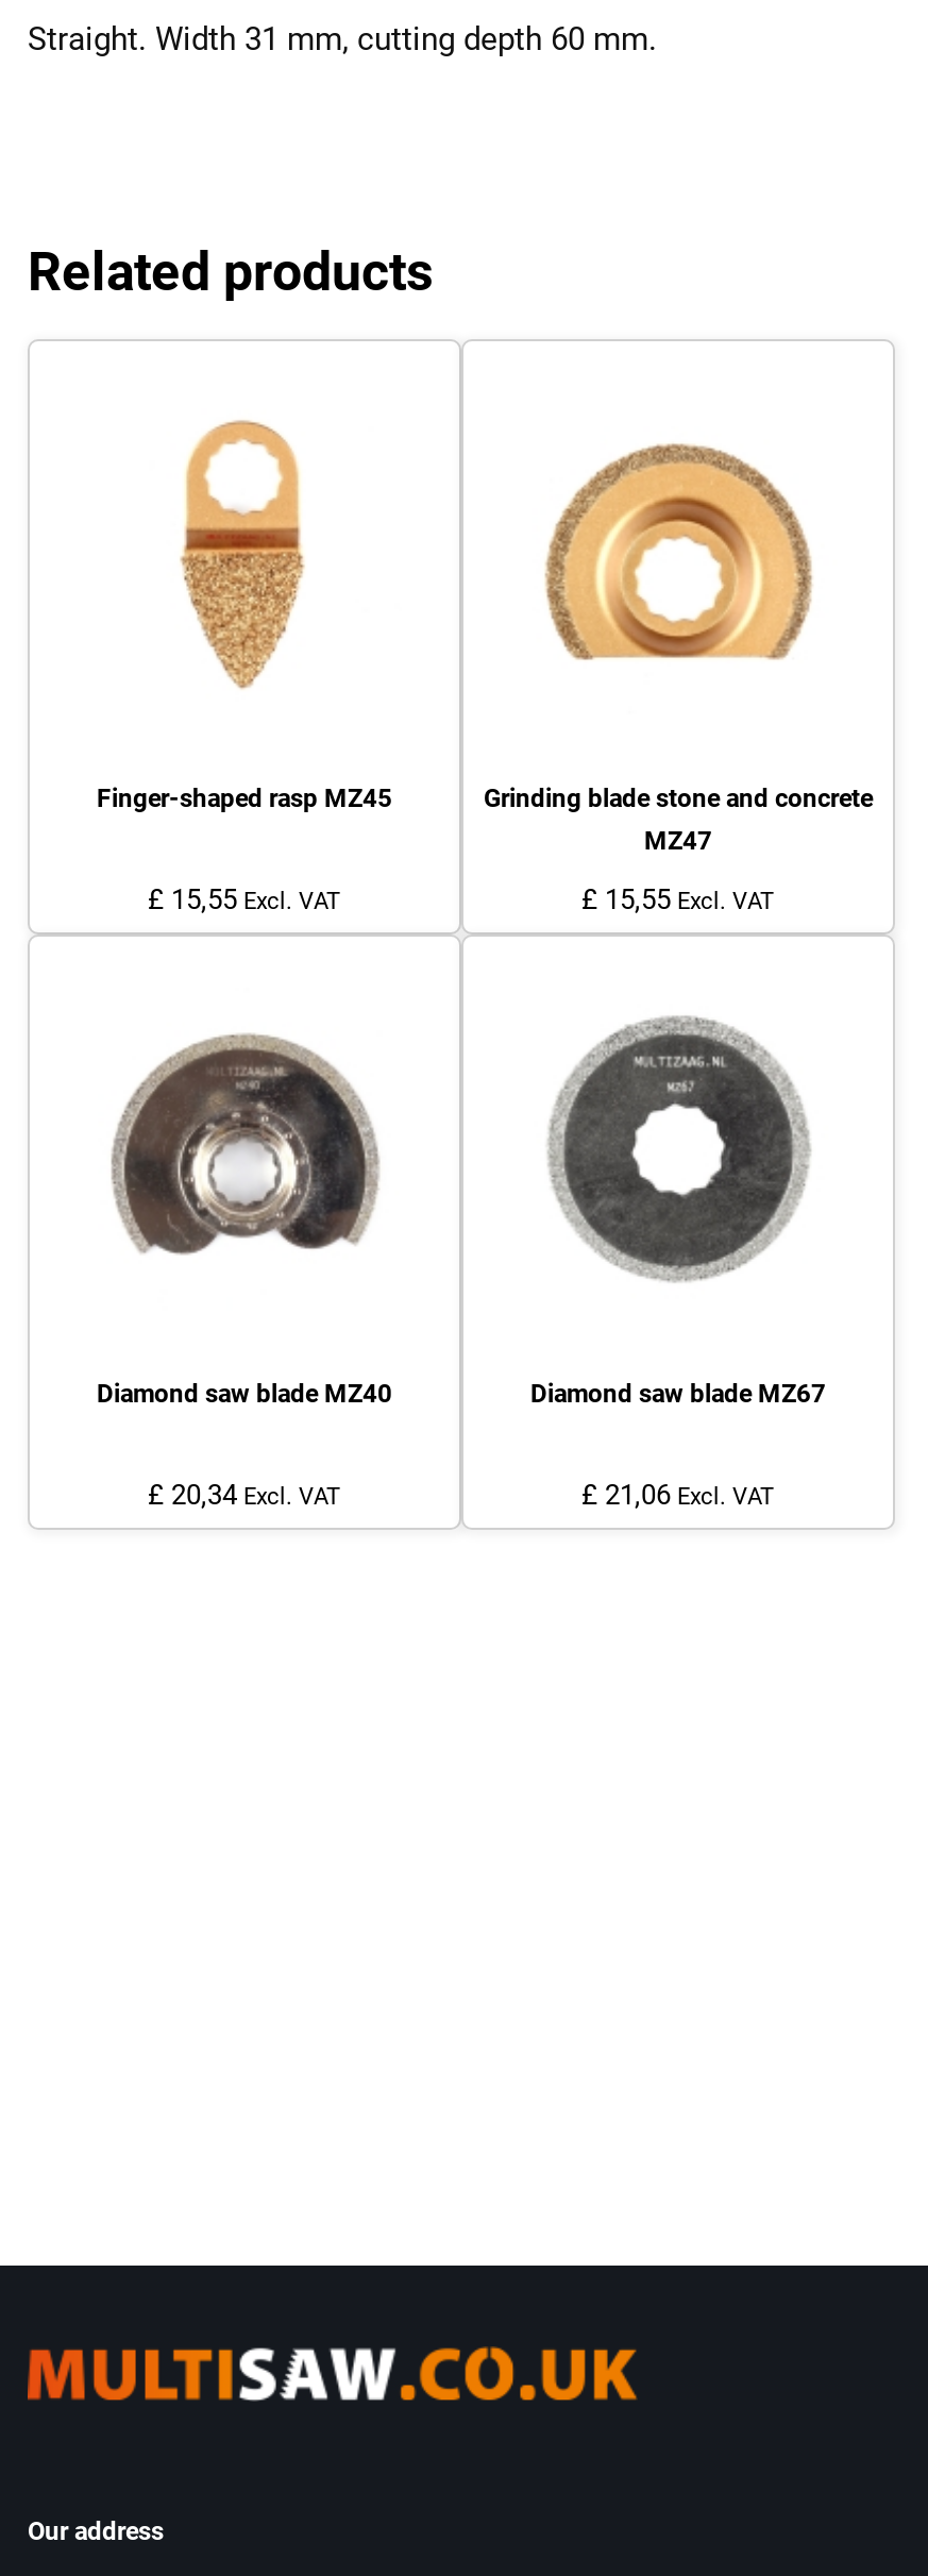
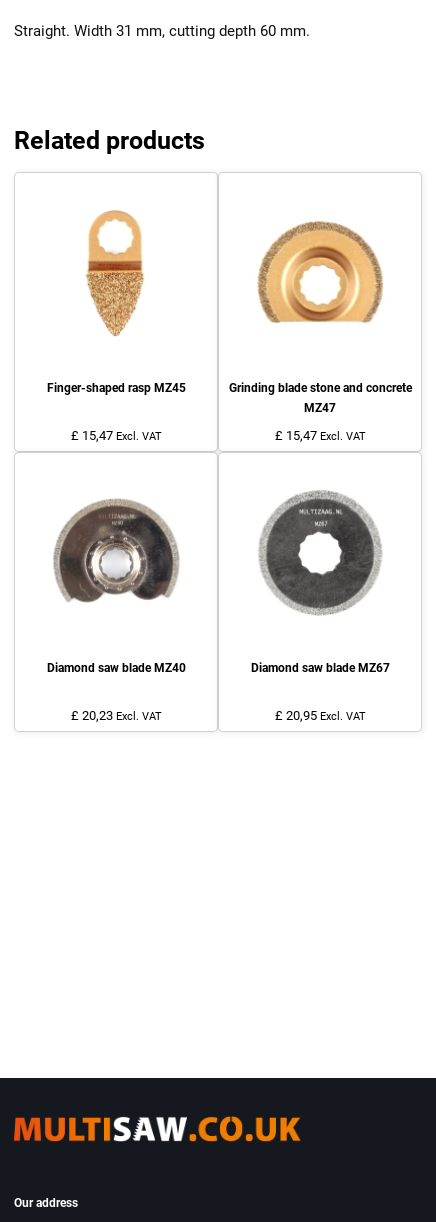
[148,883,341,915] £ 15,55 Excl. VAT -> [70,428,161,443] £ 15,47 Excl. VAT
[581,883,775,915] £ 15,55 Excl. VAT -> [274,428,365,443] £ 15,47 Excl. VAT
[148,1478,341,1510] £ 20,34 Excl. VAT -> [70,708,161,723] £ 20,23 Excl. VAT
[581,1478,775,1510] £ 21,06 Excl. VAT -> [274,708,365,723] £ 20,95 Excl. VAT

